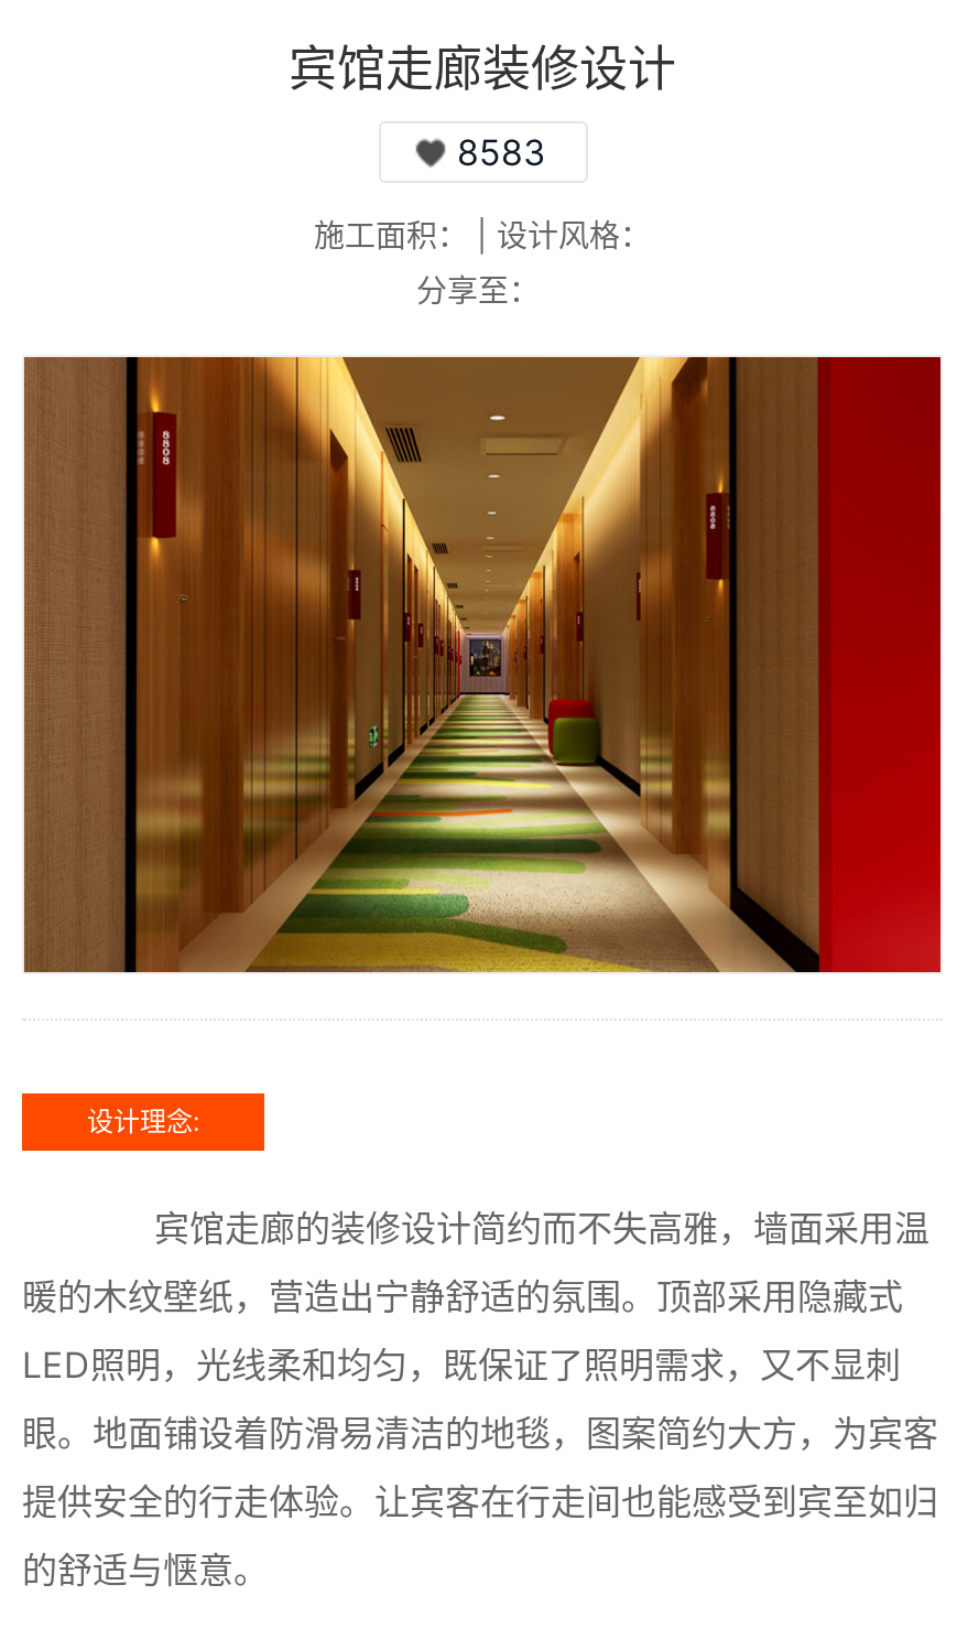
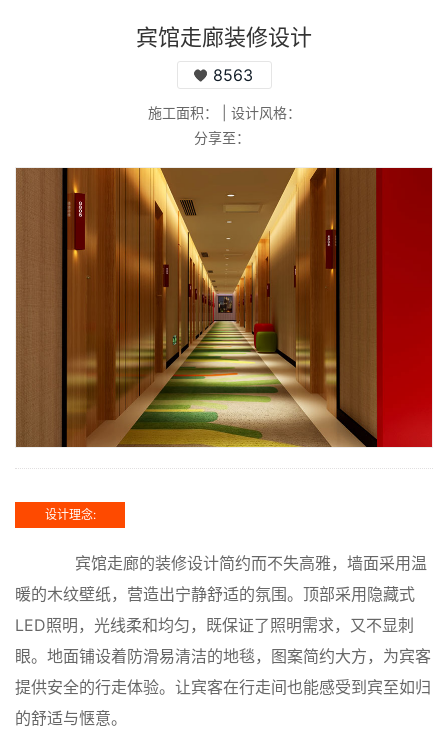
[457,131,545,175] 8583 -> [212,65,252,85] 8563

